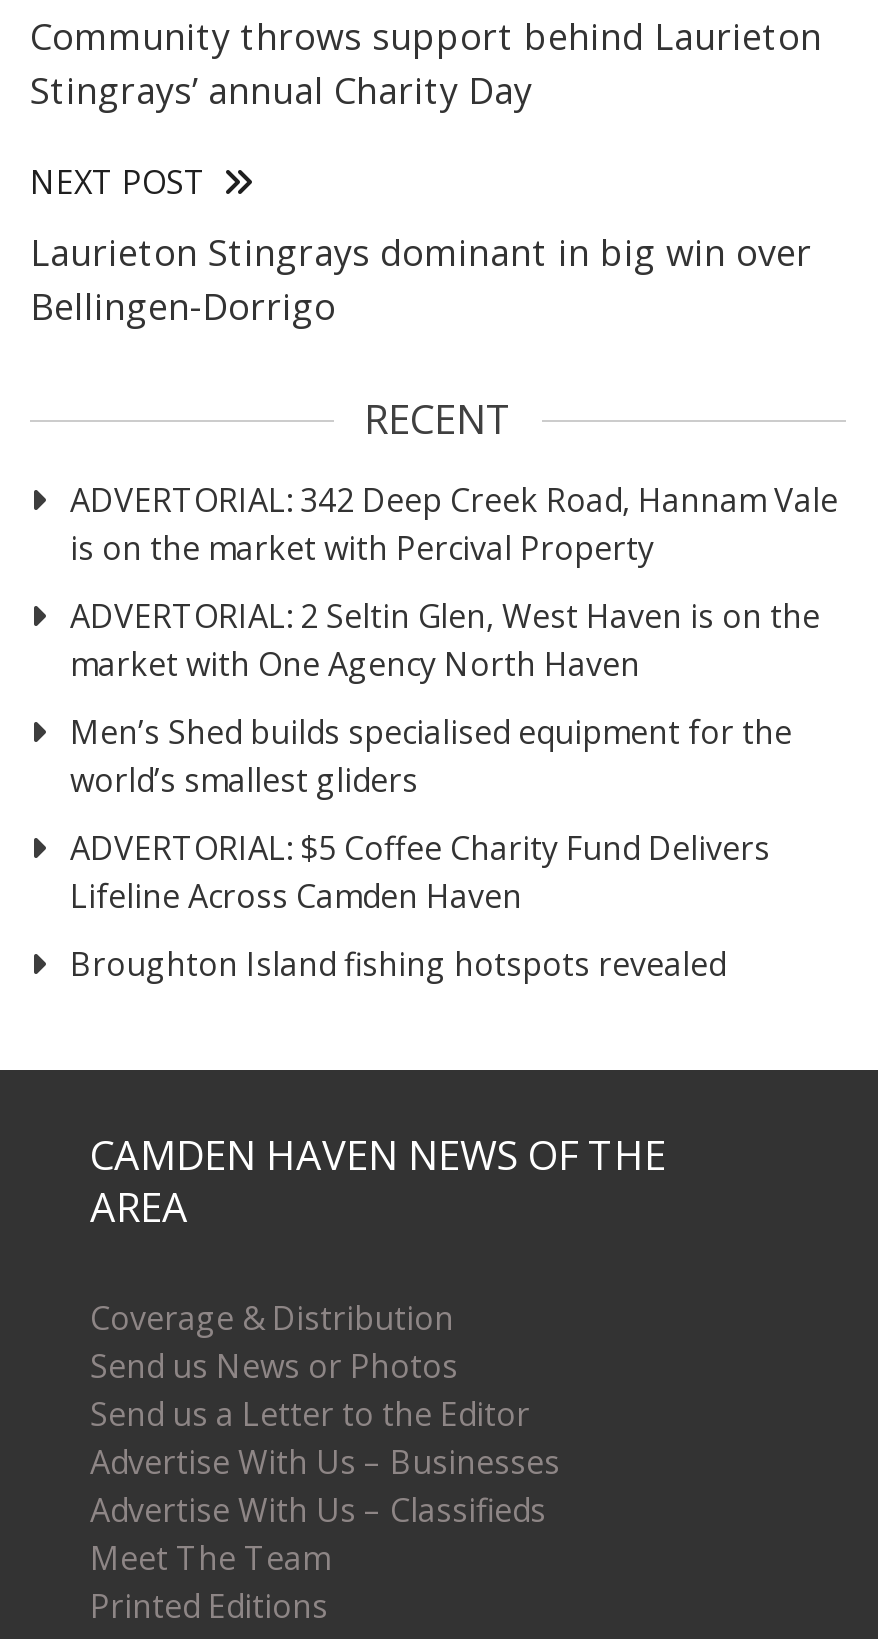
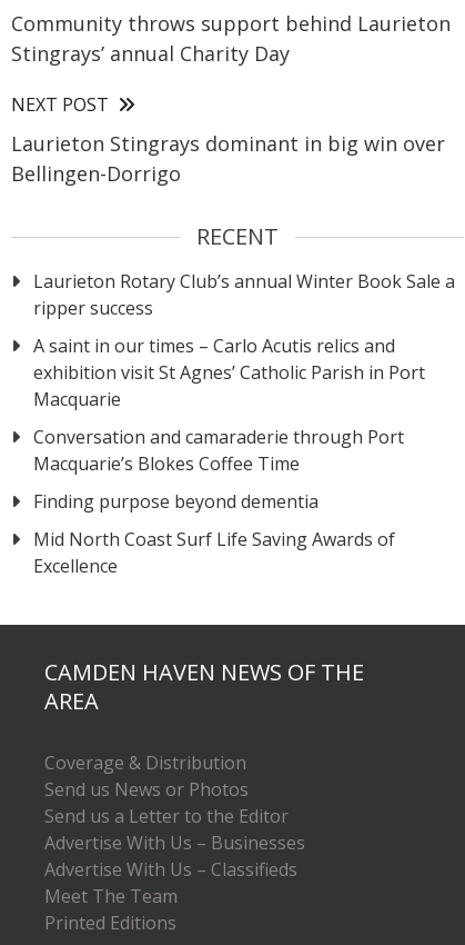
[70,479,838,571] ADVERTORIAL: 342 Deep Creek Road, Hannam Vale | is on the market with Percival Property -> [33,268,455,320] Laurieton Rotary Club’s annual Winter Book Sale a | ripper success
[70,595,820,687] ADVERTORIAL: 2 Seltin Glen, West Haven is on the | market with One Agency North Haven -> [33,333,425,411] A saint in our times – Carlo Acutis relics and | exhibition visit St Agnes’ Catholic Parish in Port | Macquarie
[70,711,792,803] Men’s Shed builds specialised equipment for the | world’s smallest gliders -> [33,424,404,475] Conversation and camaraderie through Port | Macquarie’s Blokes Coffee Time
[70,827,770,919] ADVERTORIAL: $5 Coffee Charity Fund Delivers | Lifeline Across Camden Haven -> [33,489,319,513] Finding purpose beyond dementia
[70,943,726,987] Broughton Island fishing hotspots revealed -> [33,526,395,578] Mid North Coast Surf Life Saving Awards of | Excellence

